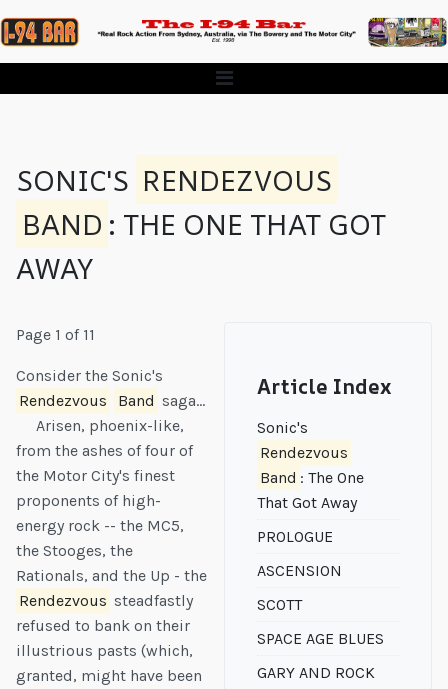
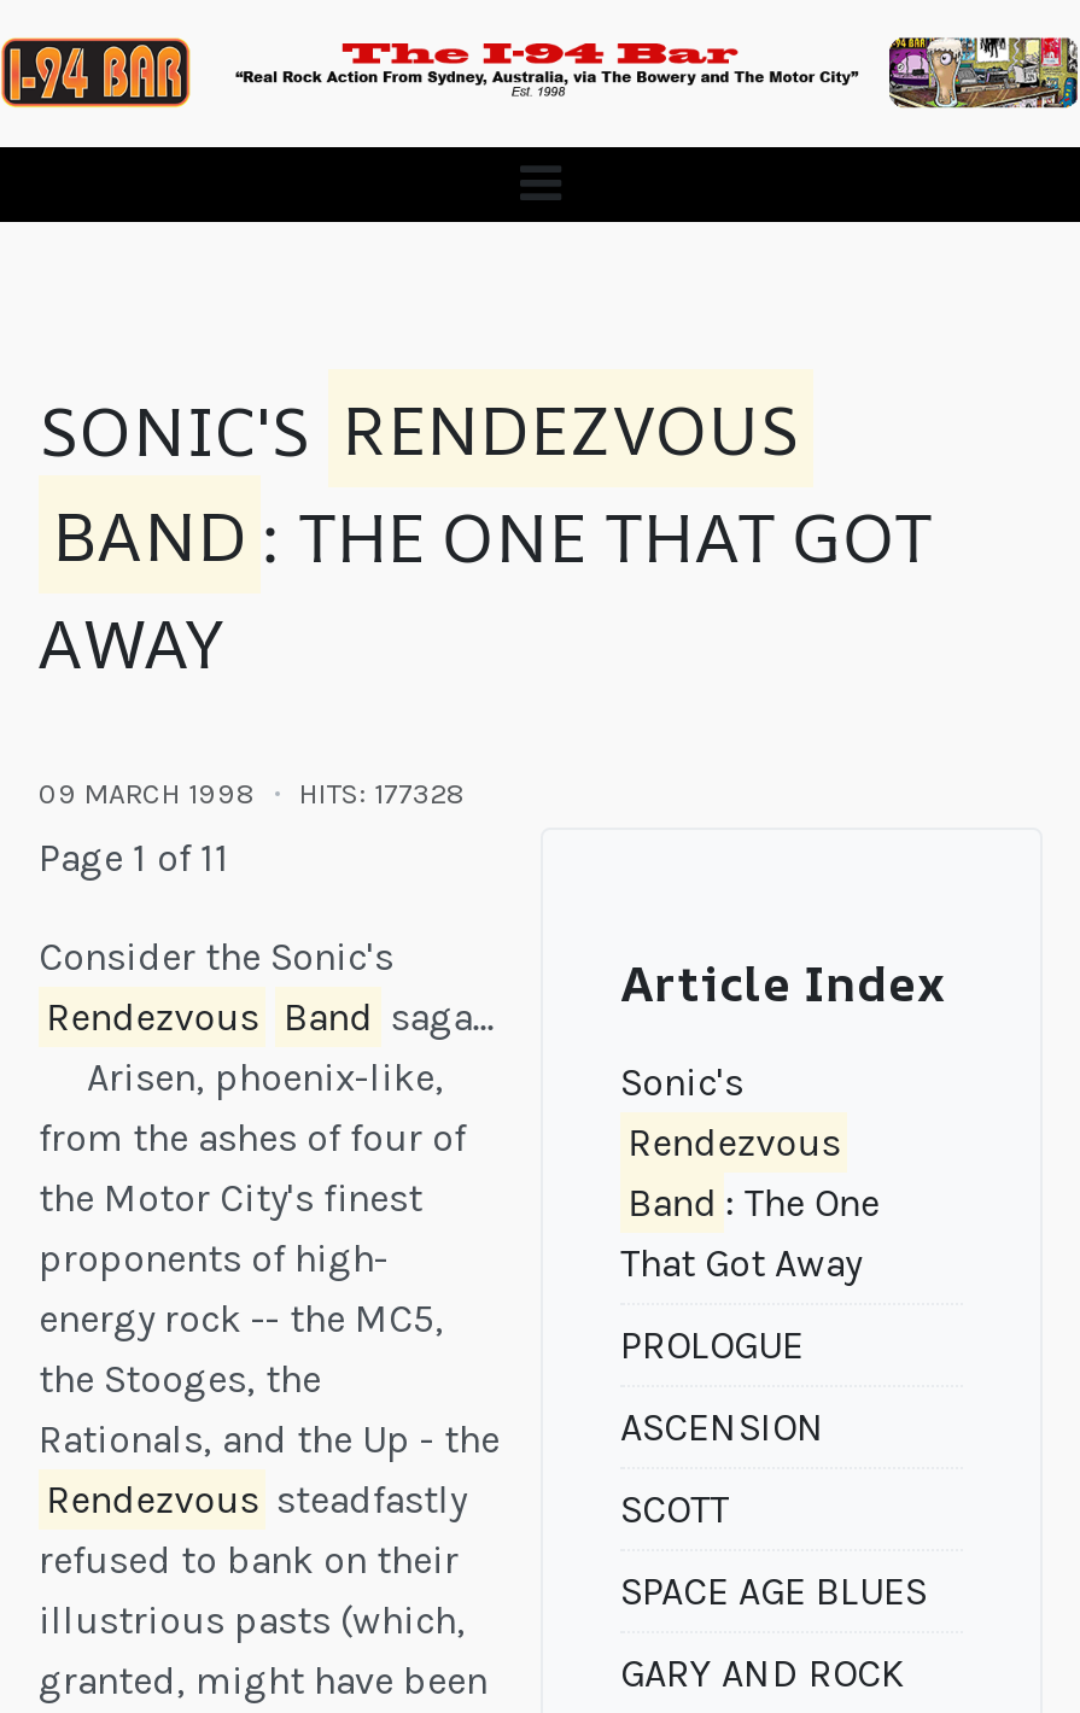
none -> [39,777,466,810] 09 MARCH 1998 | HITS: 177328

